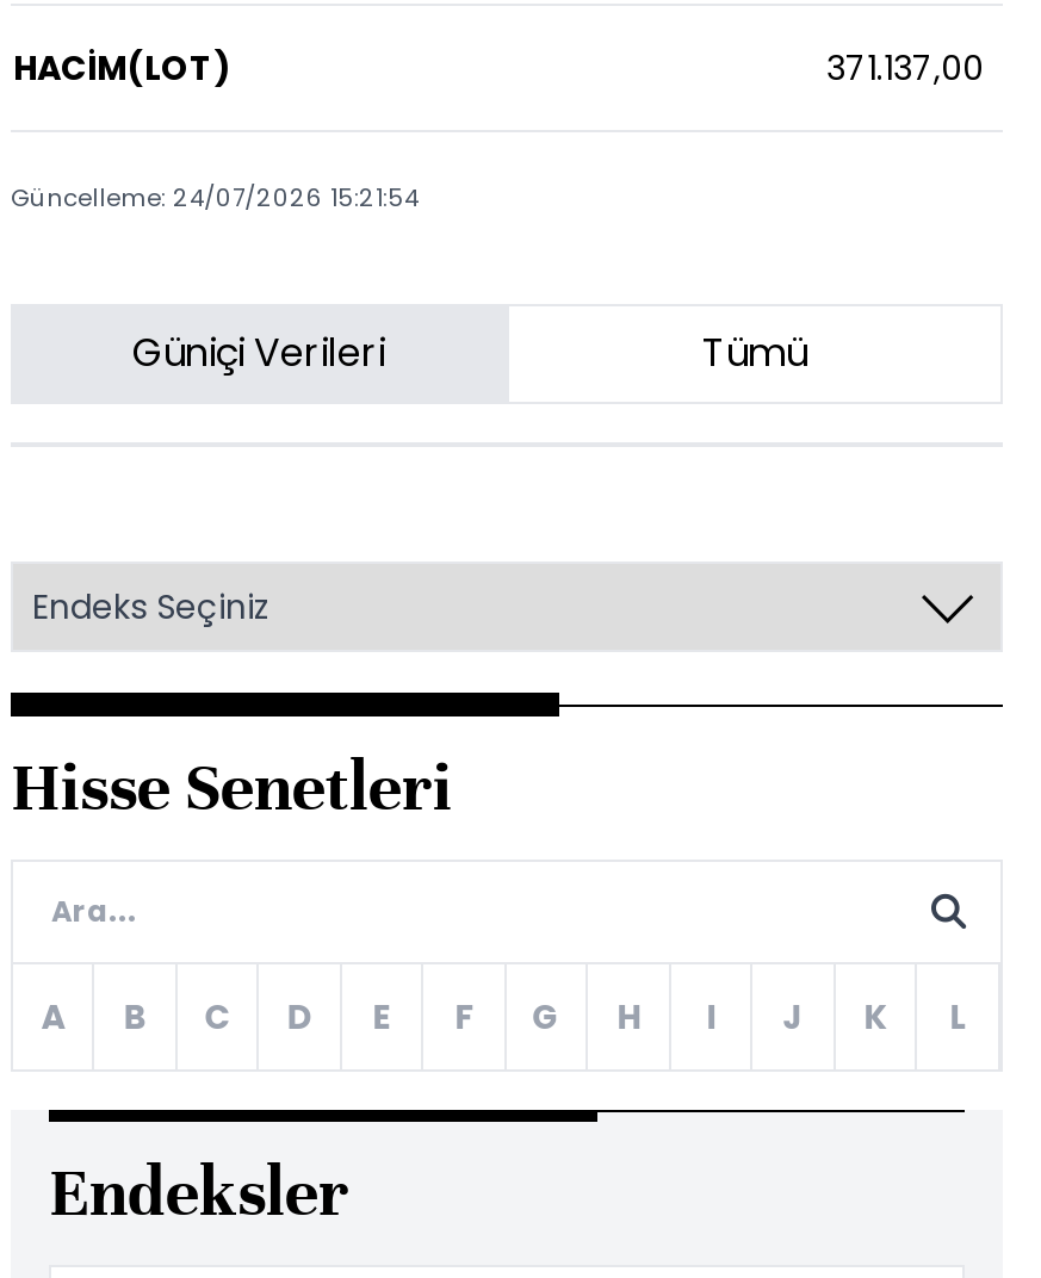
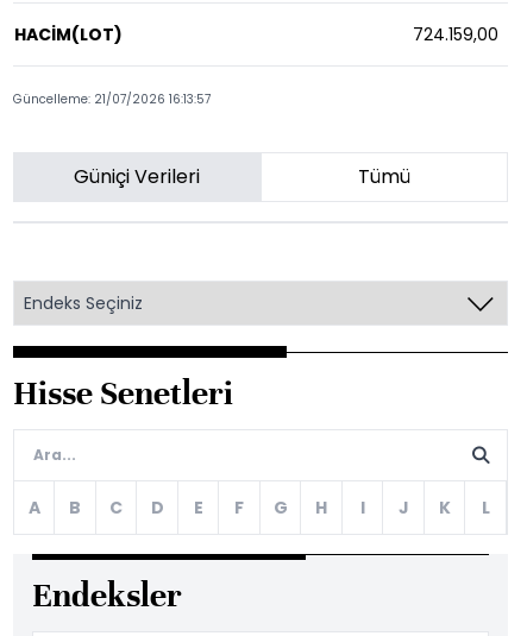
[826,44,984,92] 371.137,00 -> [413,23,498,46] 724.159,00
[11,180,419,216] Güncelleme: 24/07/2026 15:21:54 -> [13,90,211,108] Güncelleme: 21/07/2026 16:13:57

